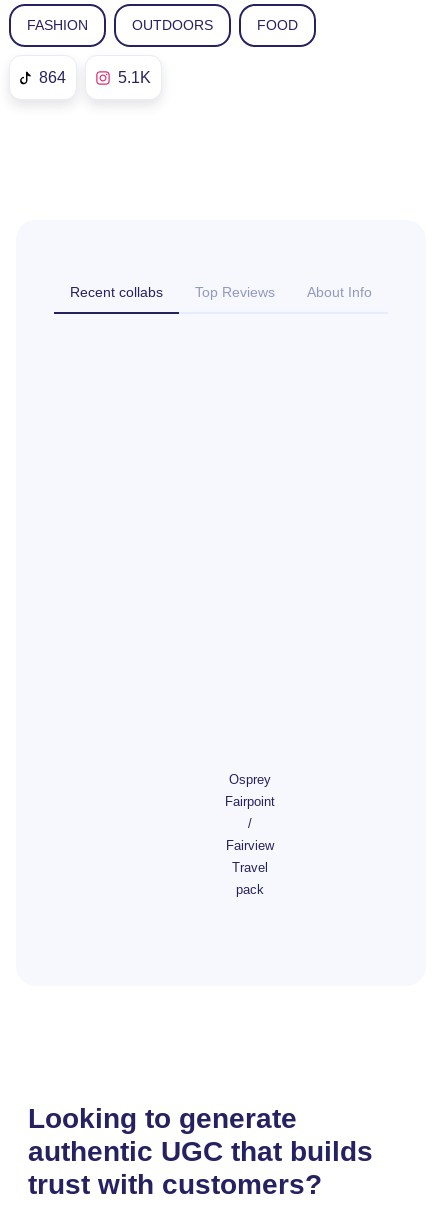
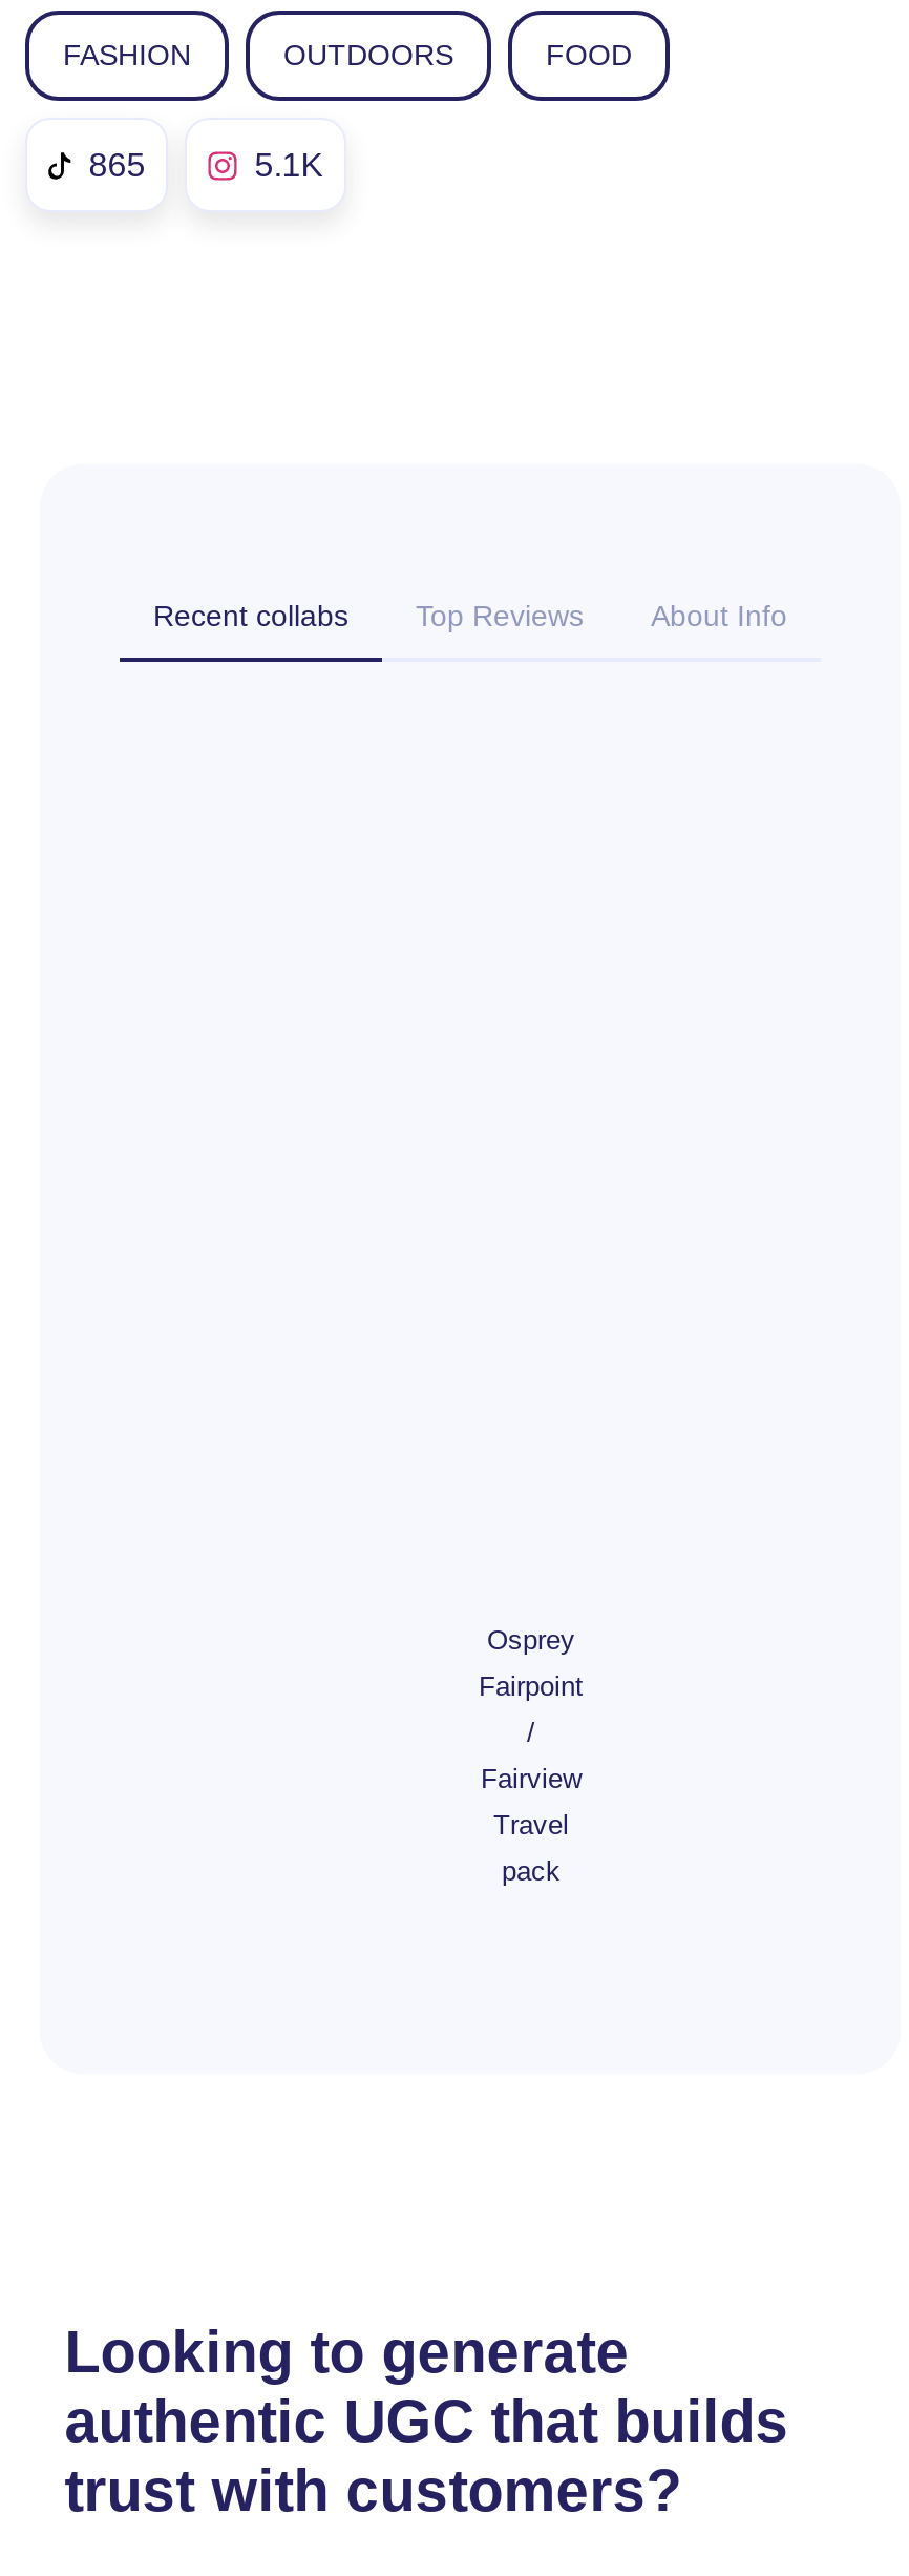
[39,69,66,86] 864 -> [89,147,145,183] 865

